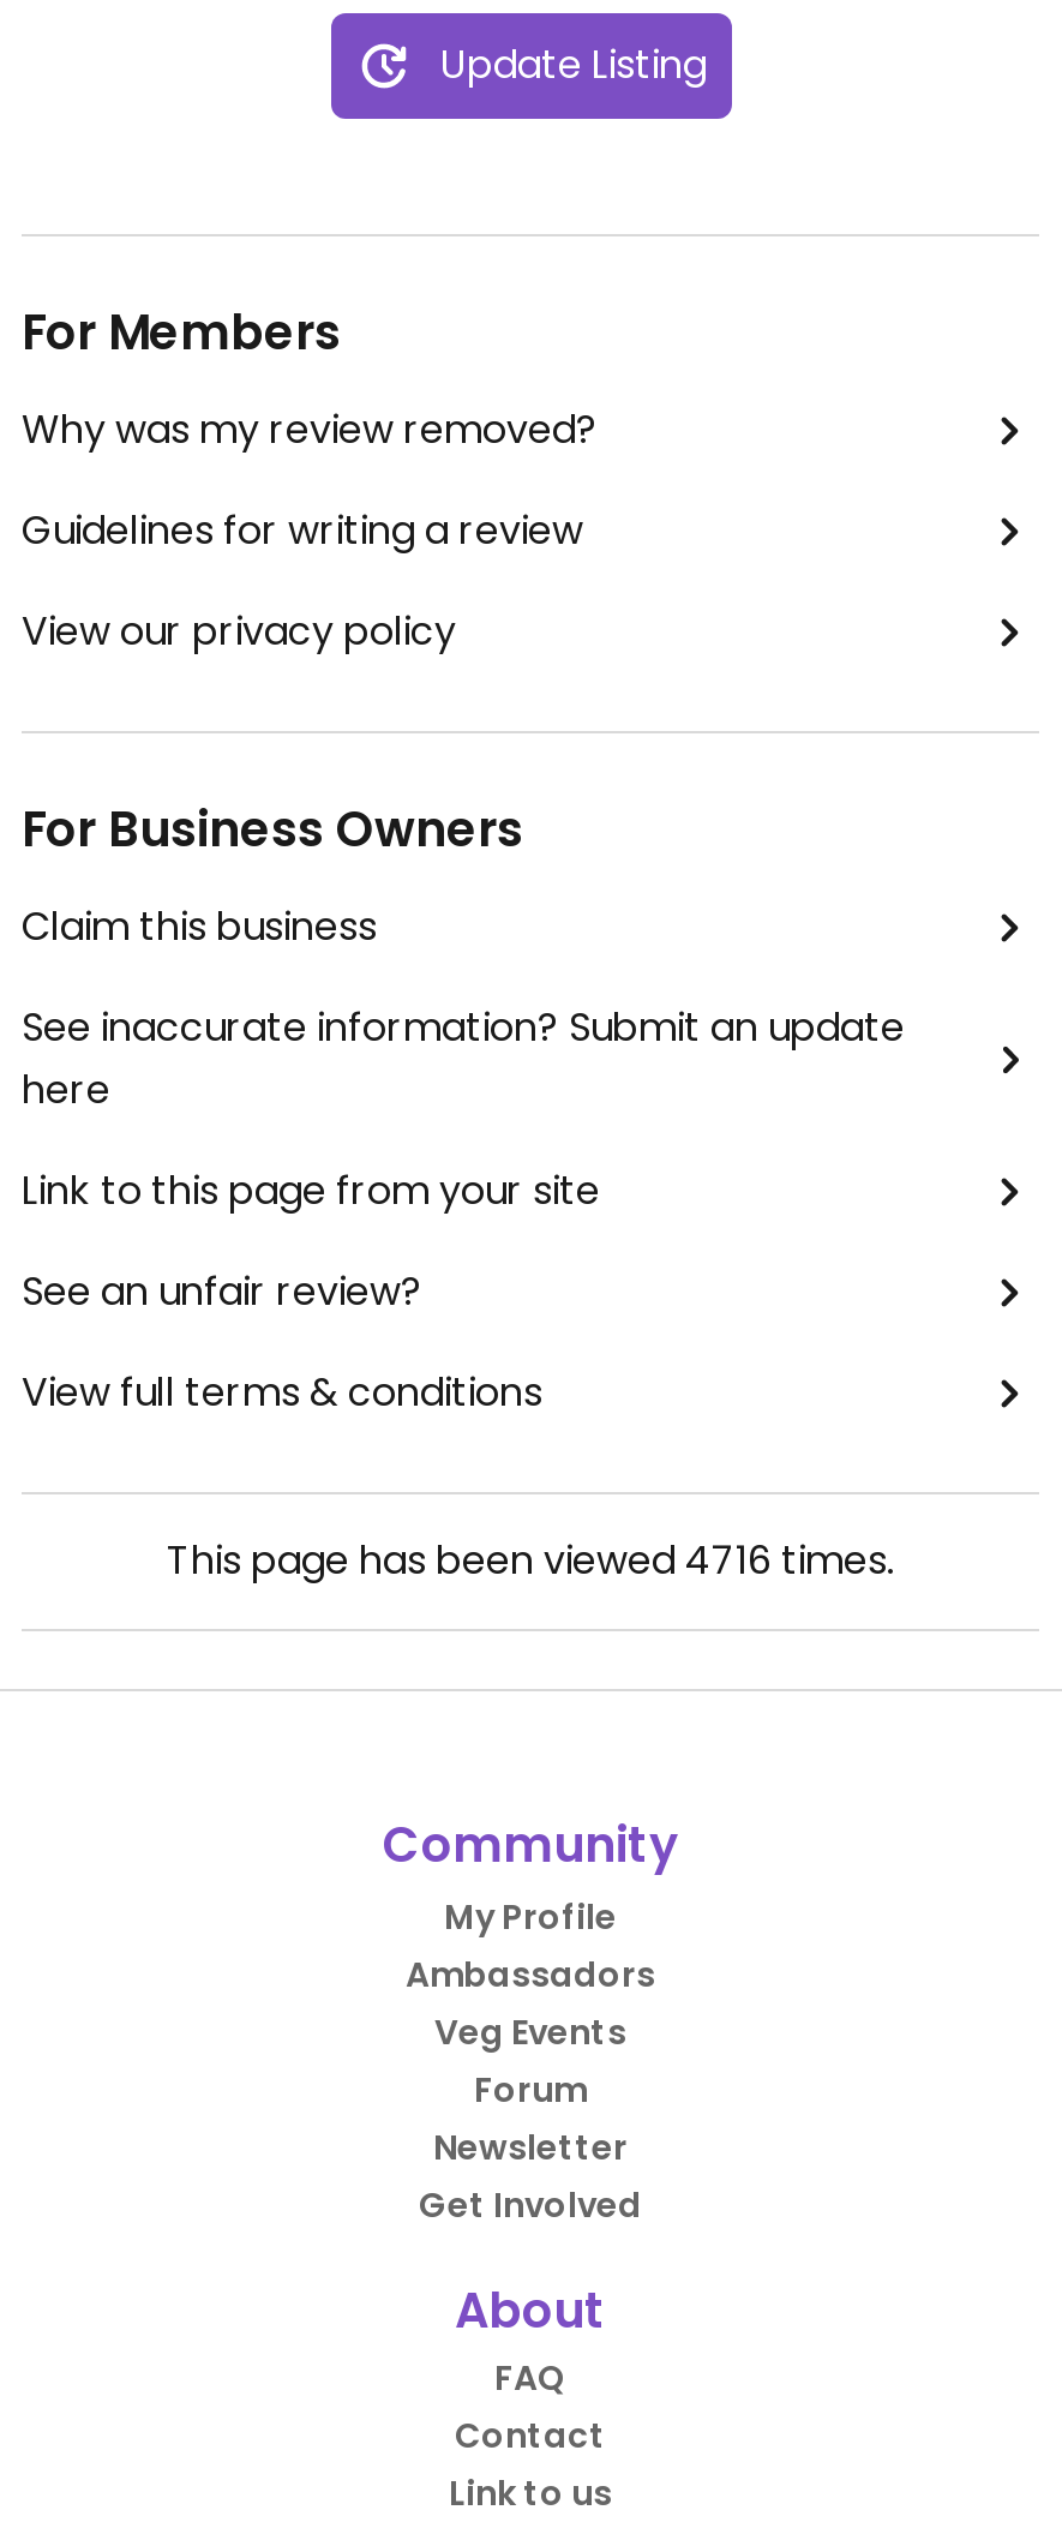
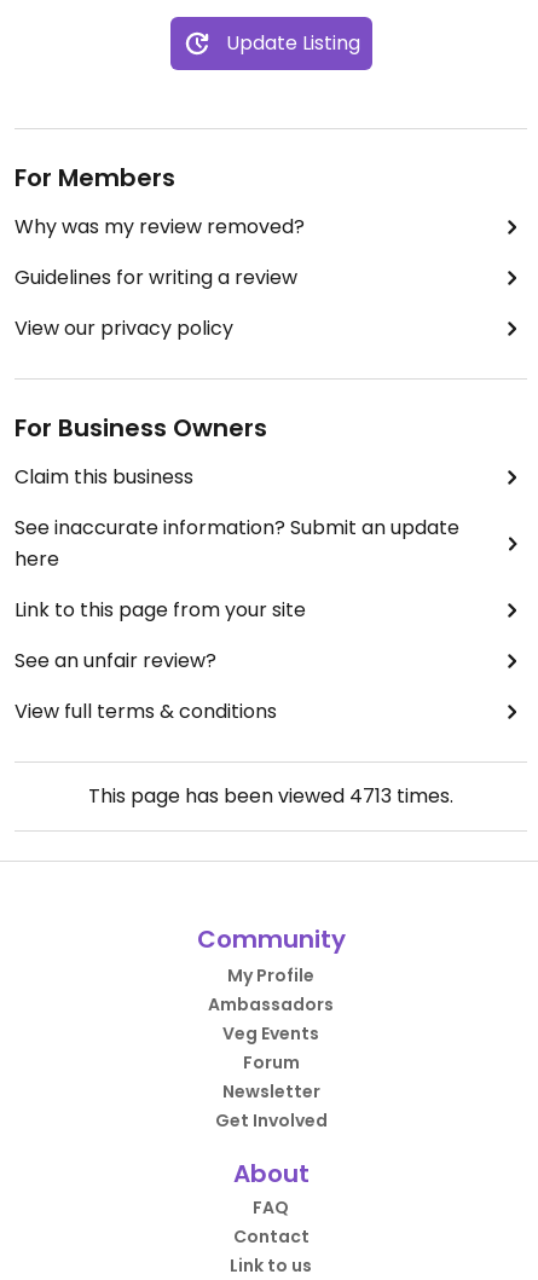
[167,1533,894,1588] This page has been viewed 4716 times. -> [88,782,453,810] This page has been viewed 4713 times.

